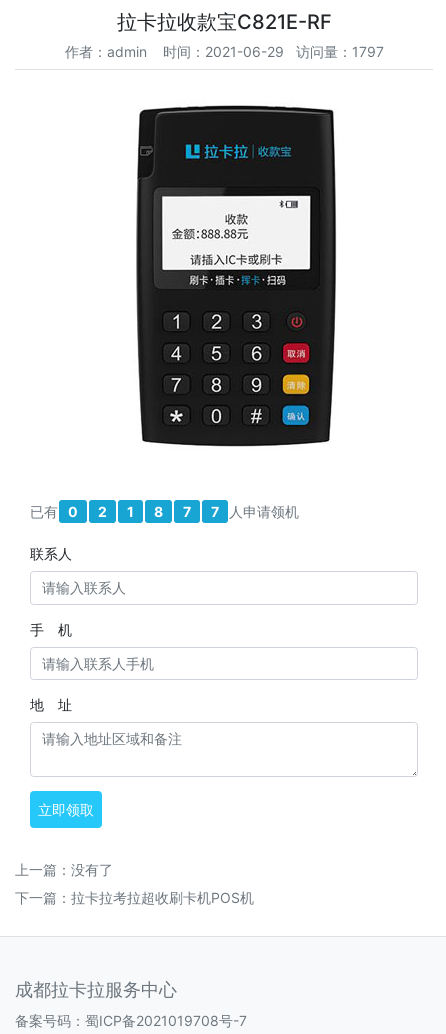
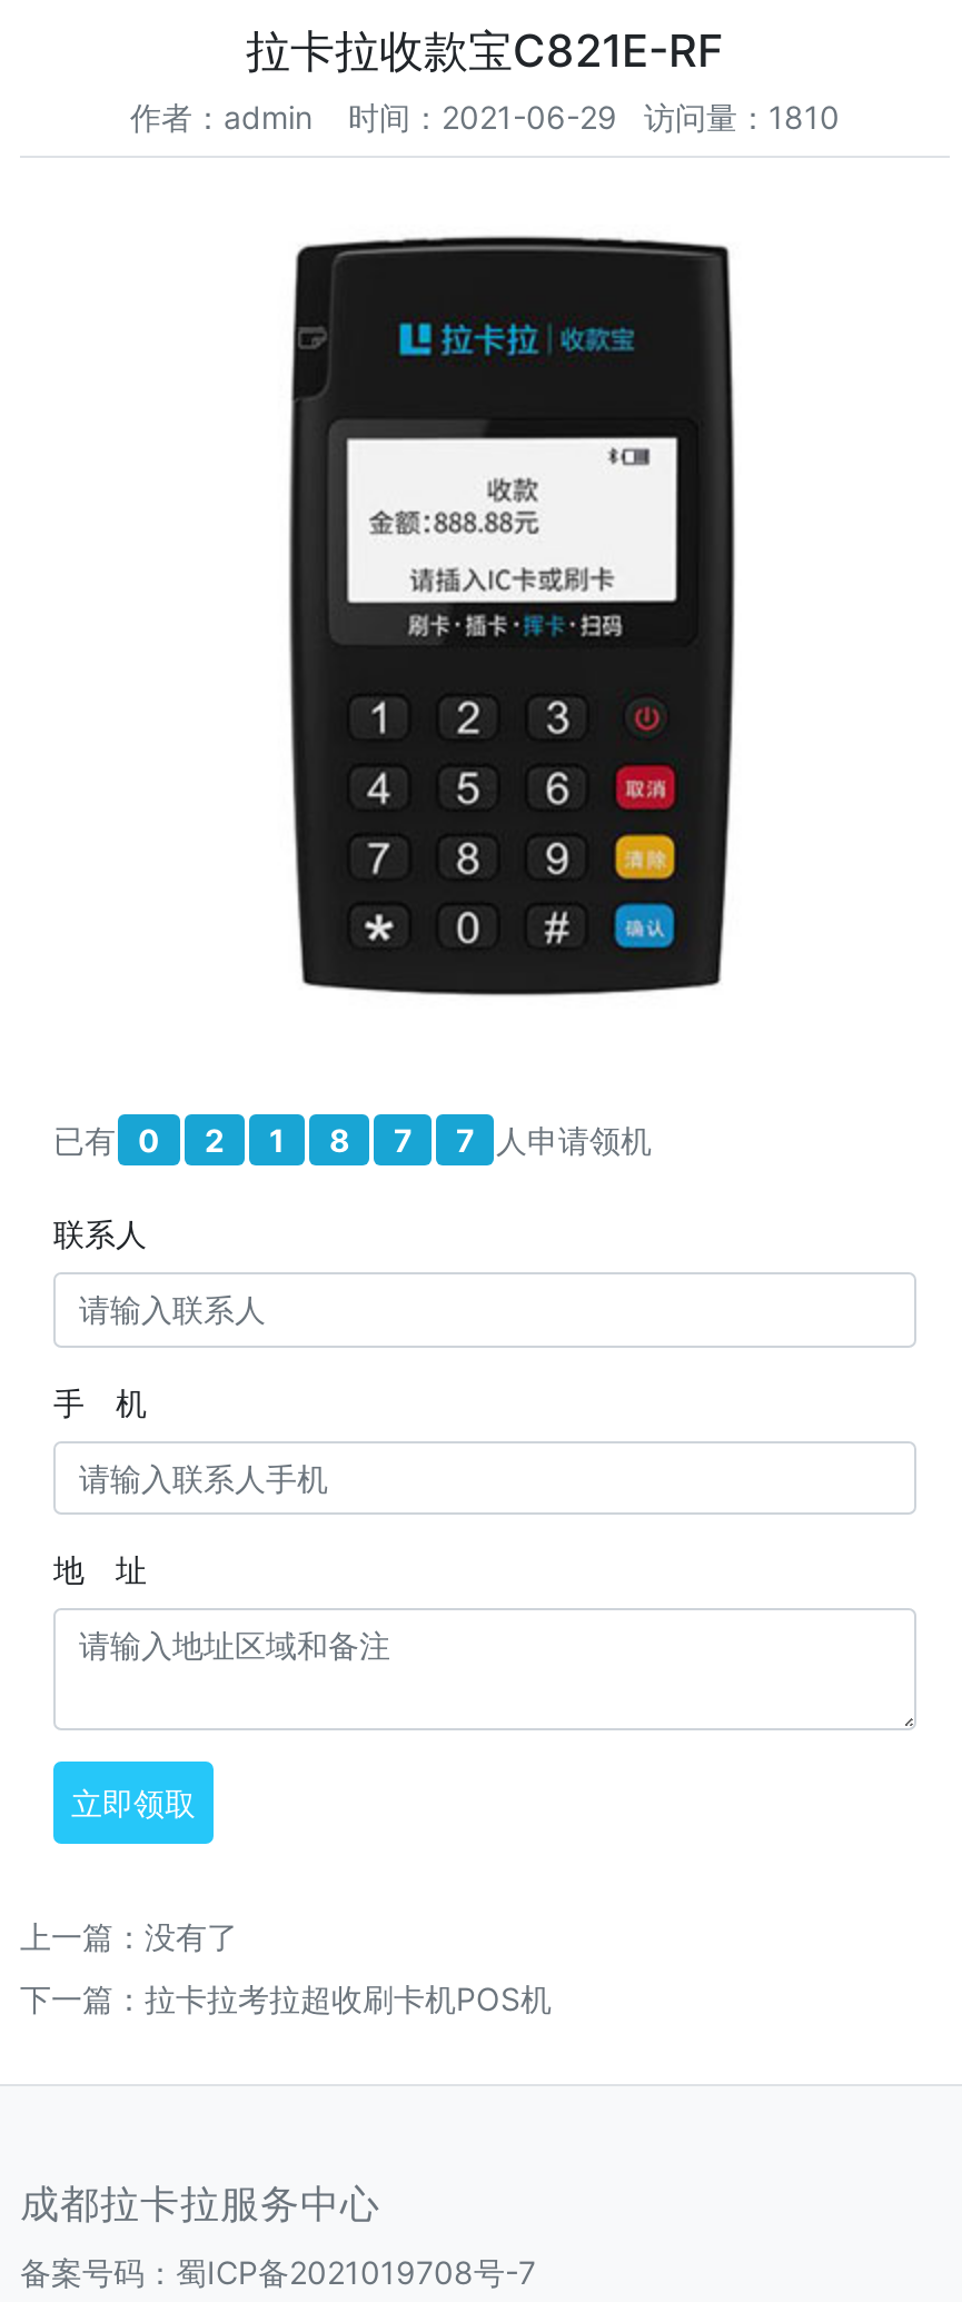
[64,43,383,60] 作者：admin 时间：2021-06-29 访问量：1797 -> [130,98,840,136] 作者：admin 时间：2021-06-29 访问量：1810

